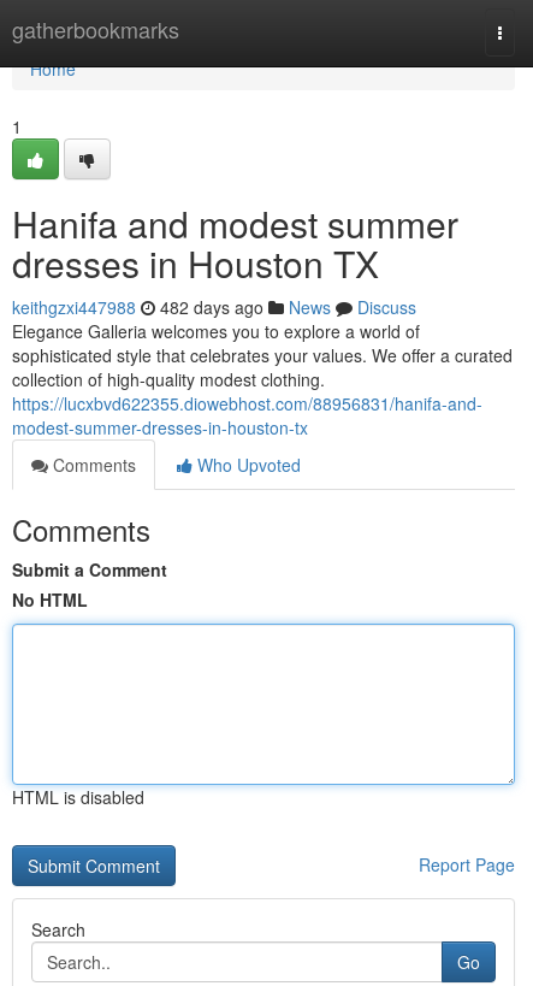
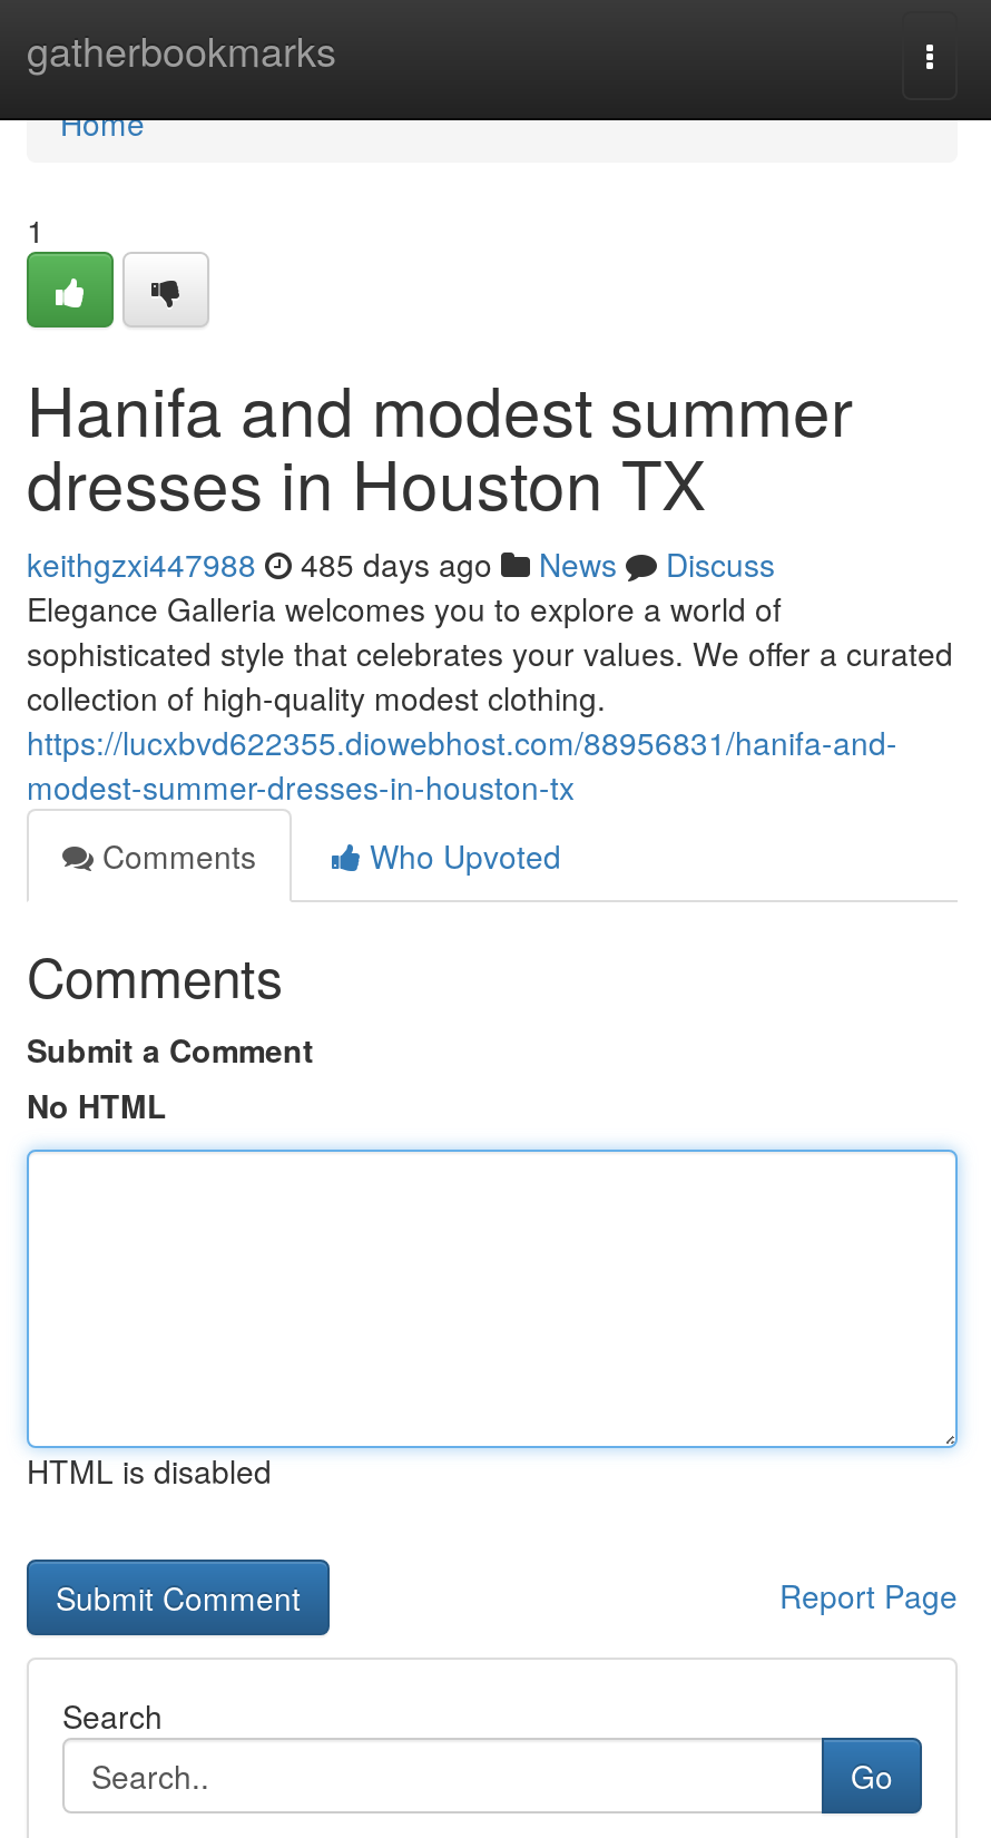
[12,295,416,319] keithgzxi447988 482 days ago News Discuss -> [27,541,775,586] keithgzxi447988 485 days ago News Discuss

